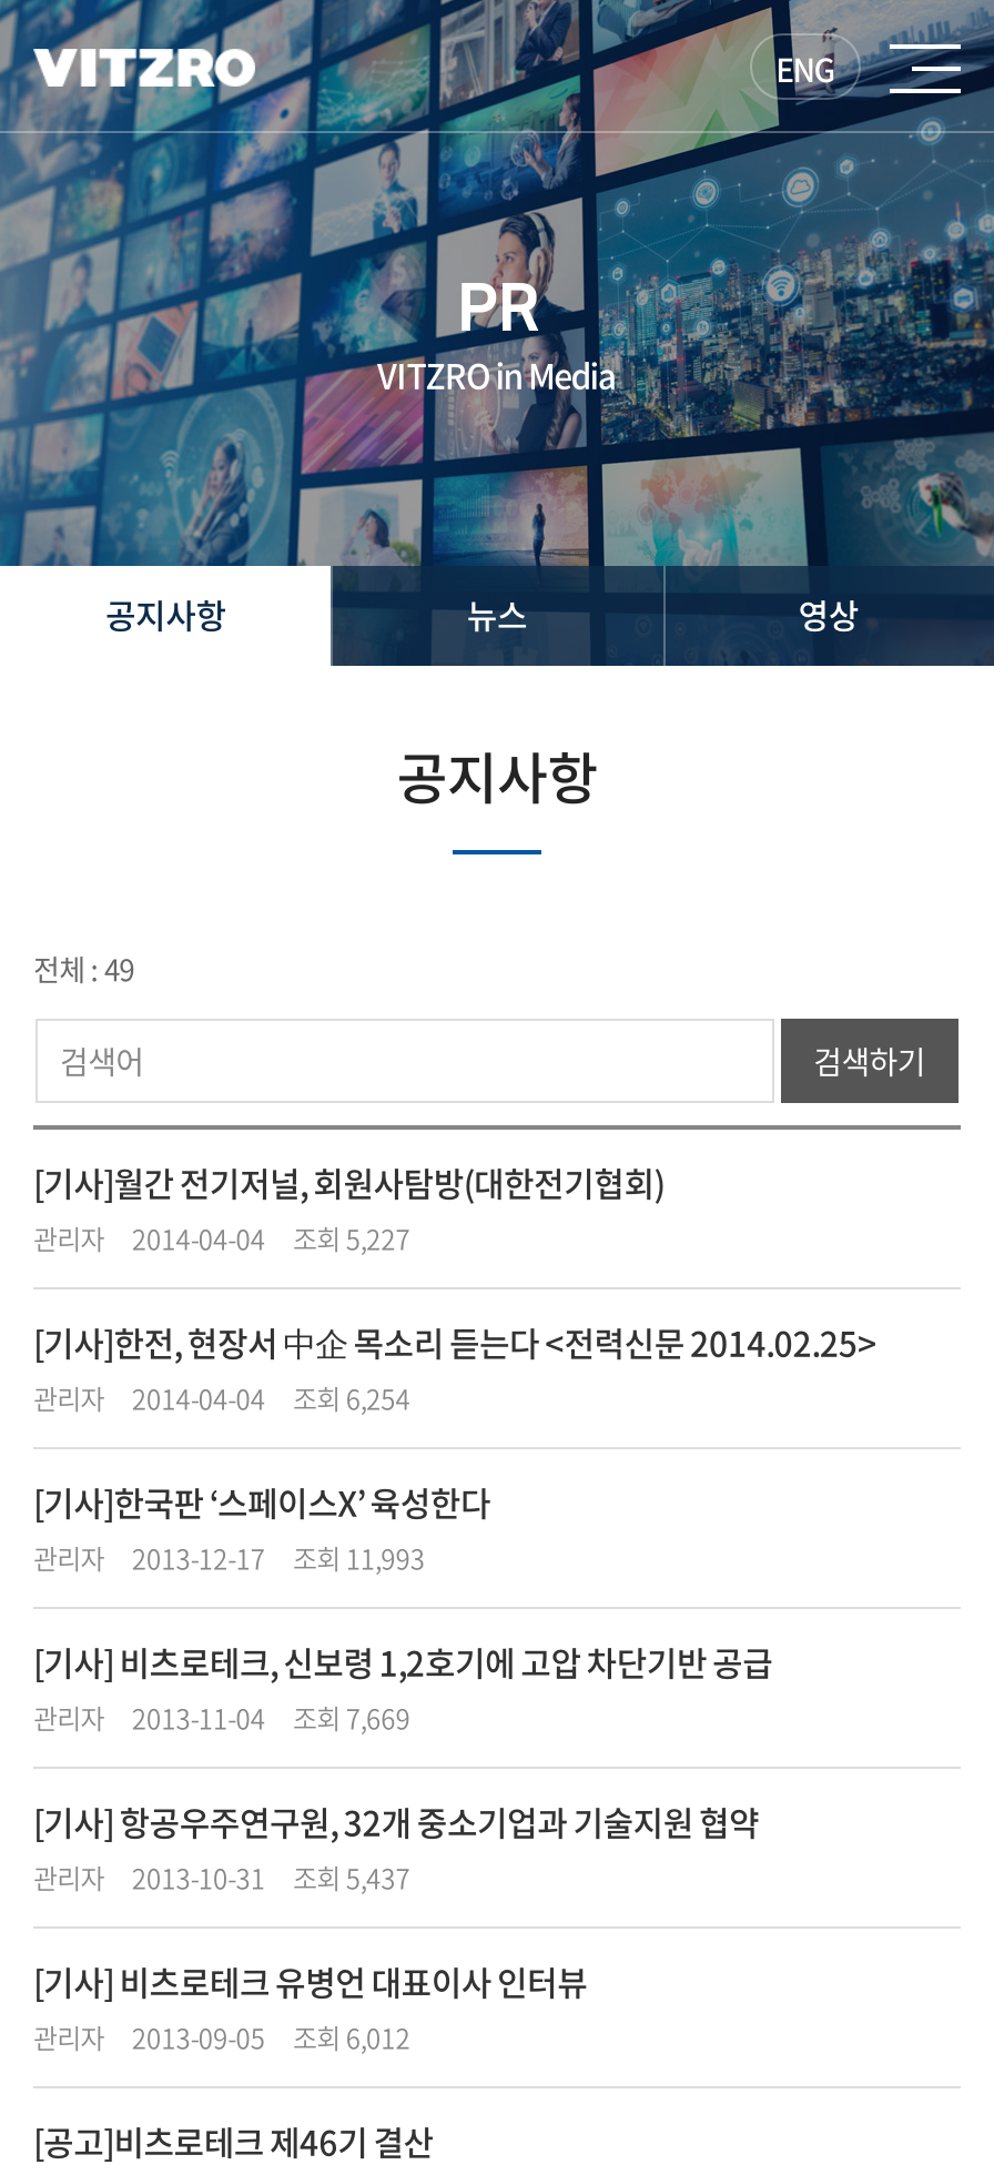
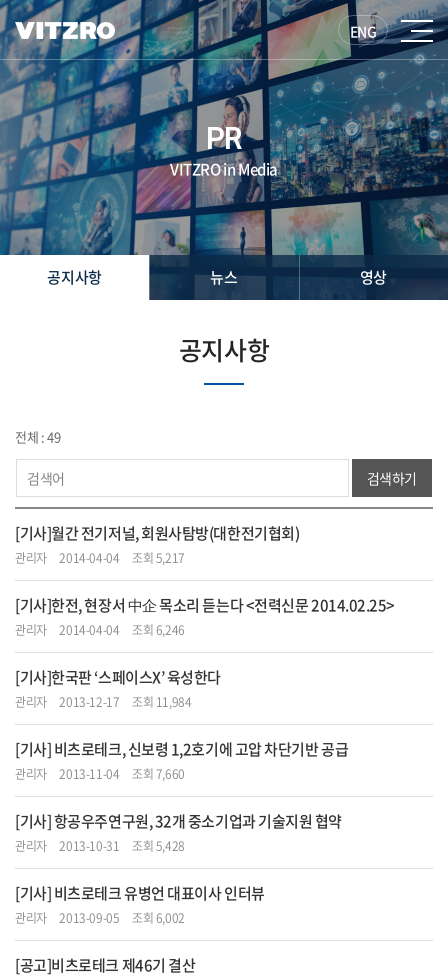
[33,1218,410,1258] 관리자 2014-04-04 조회 5,227 -> [15,549,185,567] 관리자 2014-04-04 조회 5,217
[33,1378,410,1418] 관리자 2014-04-04 조회 6,254 -> [15,621,185,639] 관리자 2014-04-04 조회 6,246
[33,1538,425,1578] 관리자 2013-12-17 조회 11,993 -> [15,693,191,711] 관리자 2013-12-17 조회 11,984
[33,1698,410,1738] 관리자 2013-11-04 조회 7,669 -> [15,765,185,783] 관리자 2013-11-04 조회 7,660
[33,1858,410,1898] 관리자 2013-10-31 조회 5,437 -> [15,837,185,855] 관리자 2013-10-31 조회 5,428
[33,2017,410,2057] 관리자 2013-09-05 조회 6,012 -> [15,909,185,927] 관리자 2013-09-05 조회 6,002

